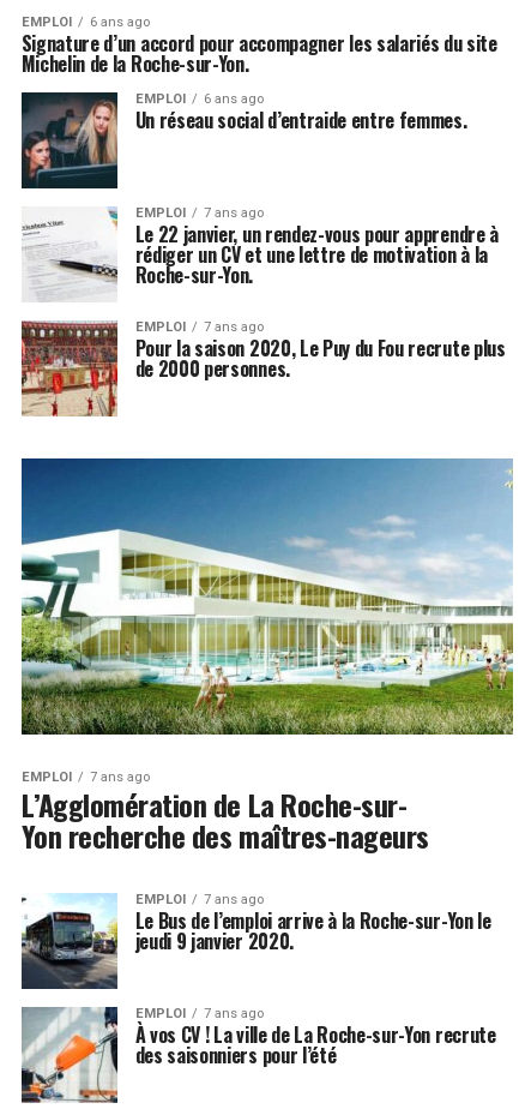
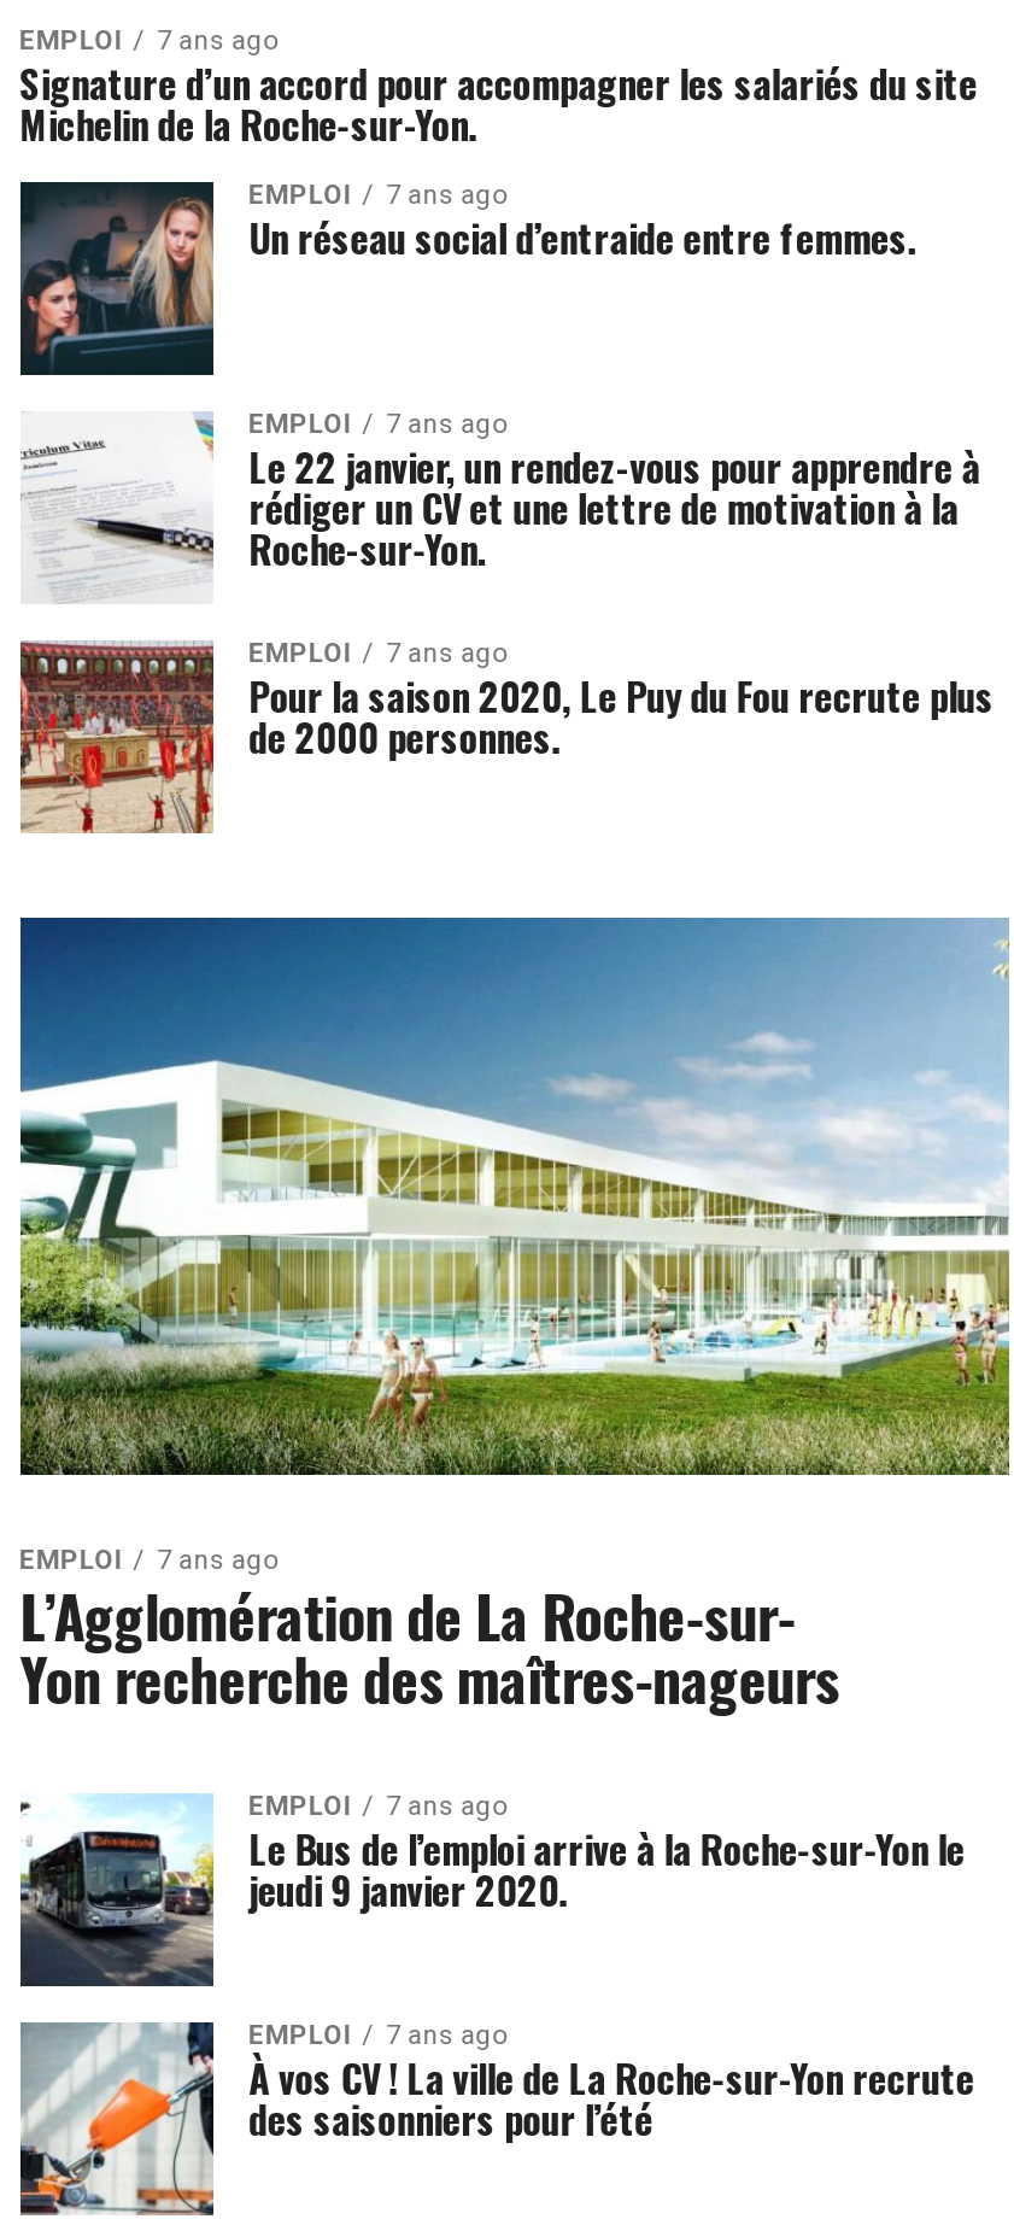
[21,14,149,30] EMPLOI 6 ans ago -> [20,25,278,57] EMPLOI 7 ans ago
[135,91,263,107] EMPLOI 6 ans ago -> [249,180,507,211] EMPLOI 7 ans ago

